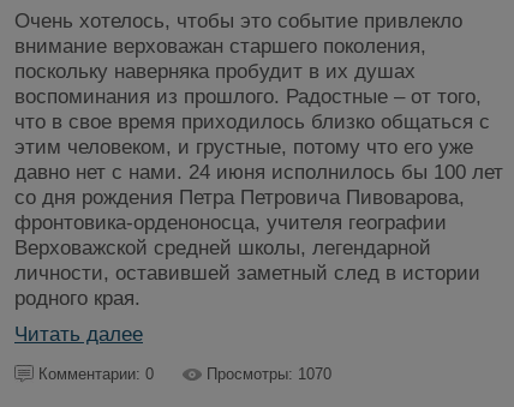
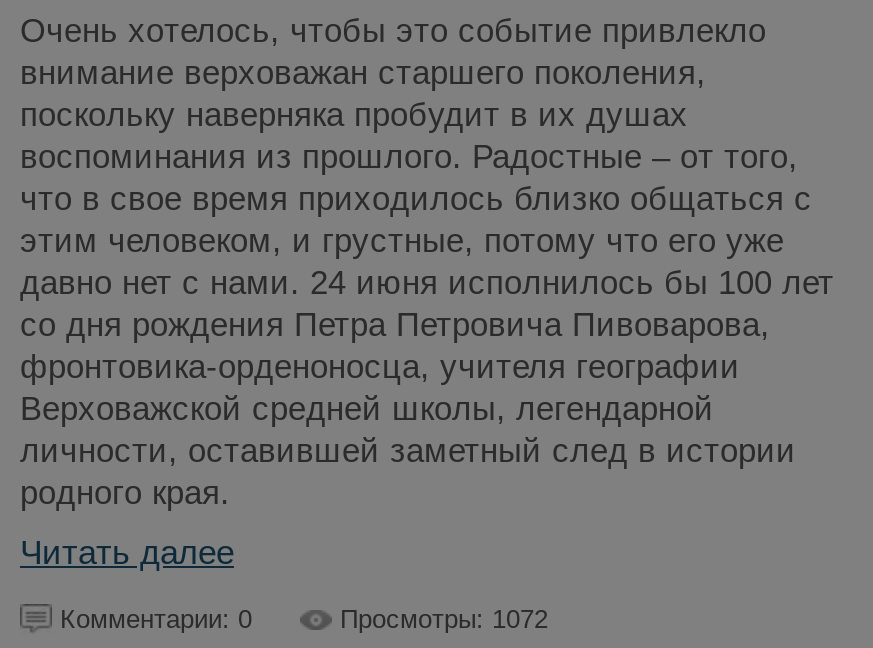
[207,365,331,383] Просмотры: 1070 -> [340,605,548,635] Просмотры: 1072

